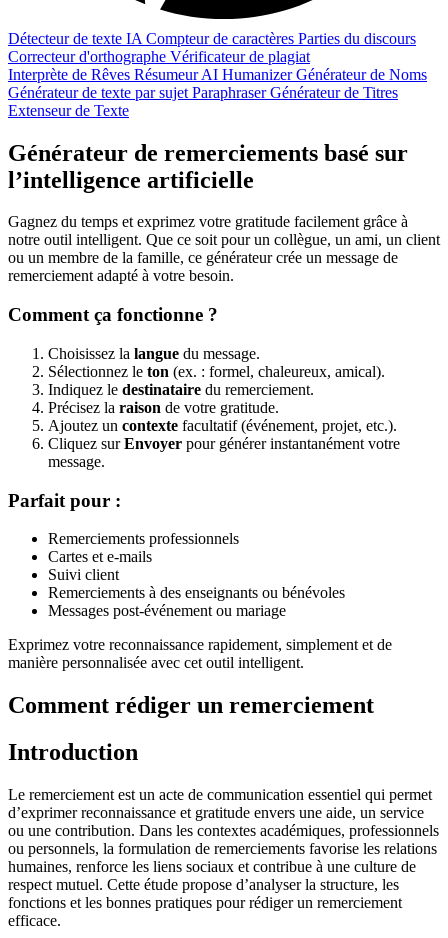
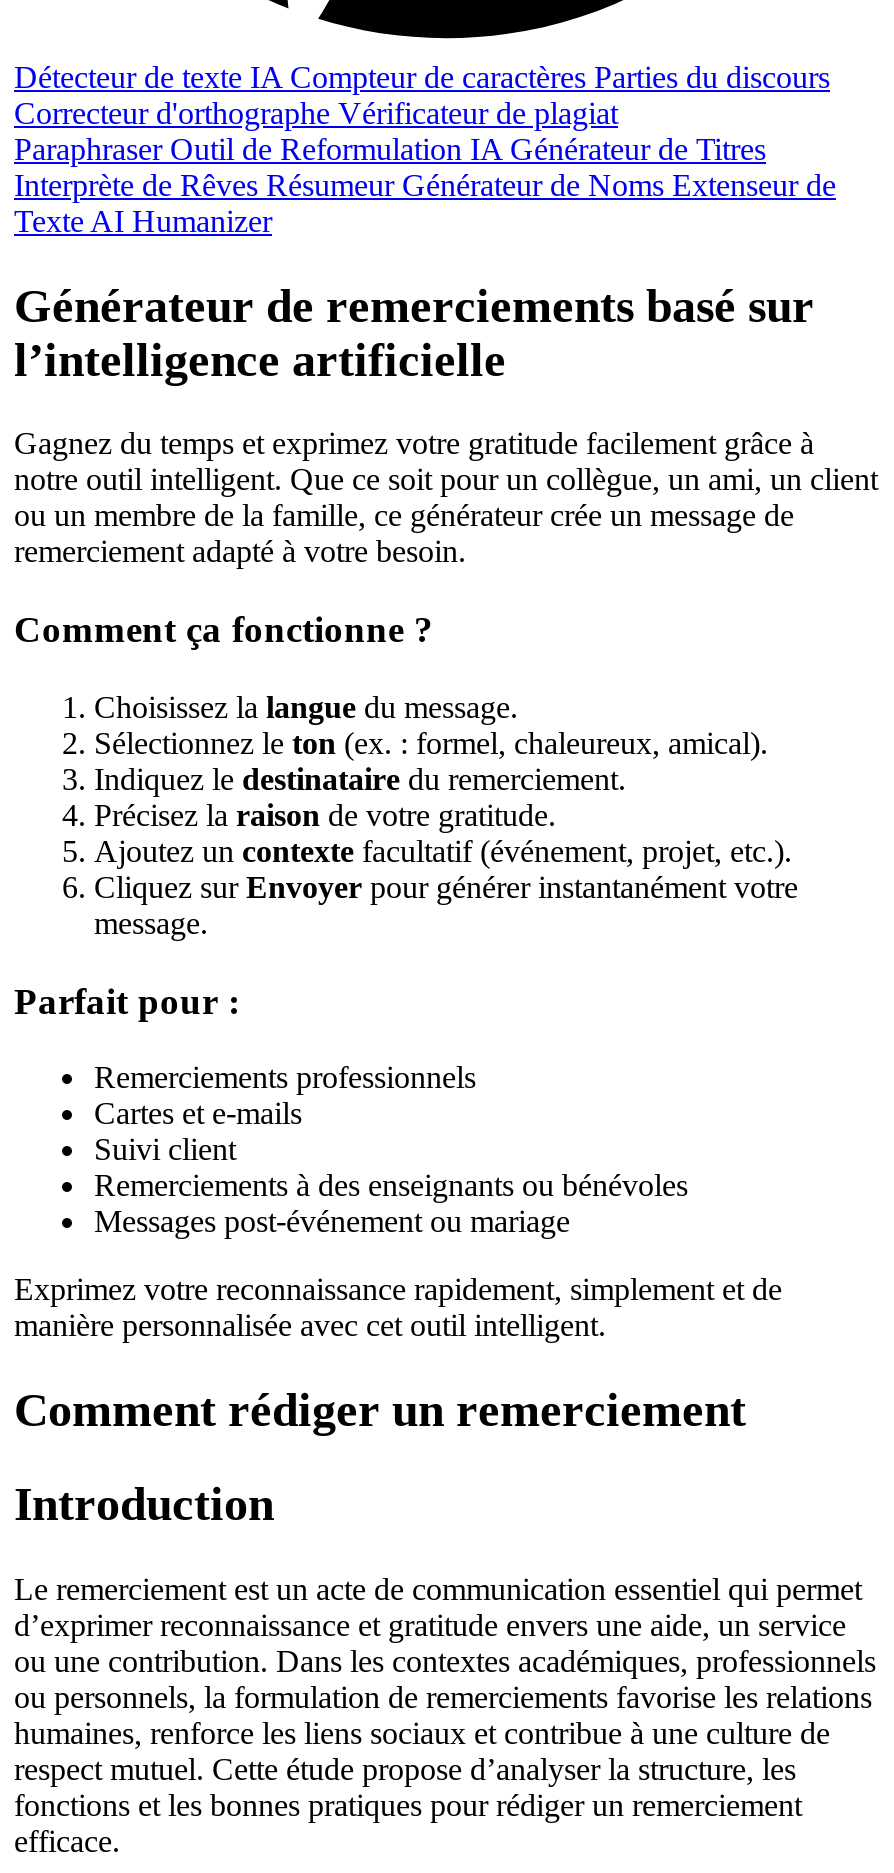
[8,66,427,119] Interprète de Rêves Résumeur AI Humanizer Générateur de Noms | Générateur de texte par sujet Paraphraser Générateur de Titres | Extenseur de Texte -> [14,131,836,237] Paraphraser Outil de Reformulation IA Générateur de Titres | Interprète de Rêves Résumeur Générateur de Noms Extenseur de | Texte AI Humanizer

